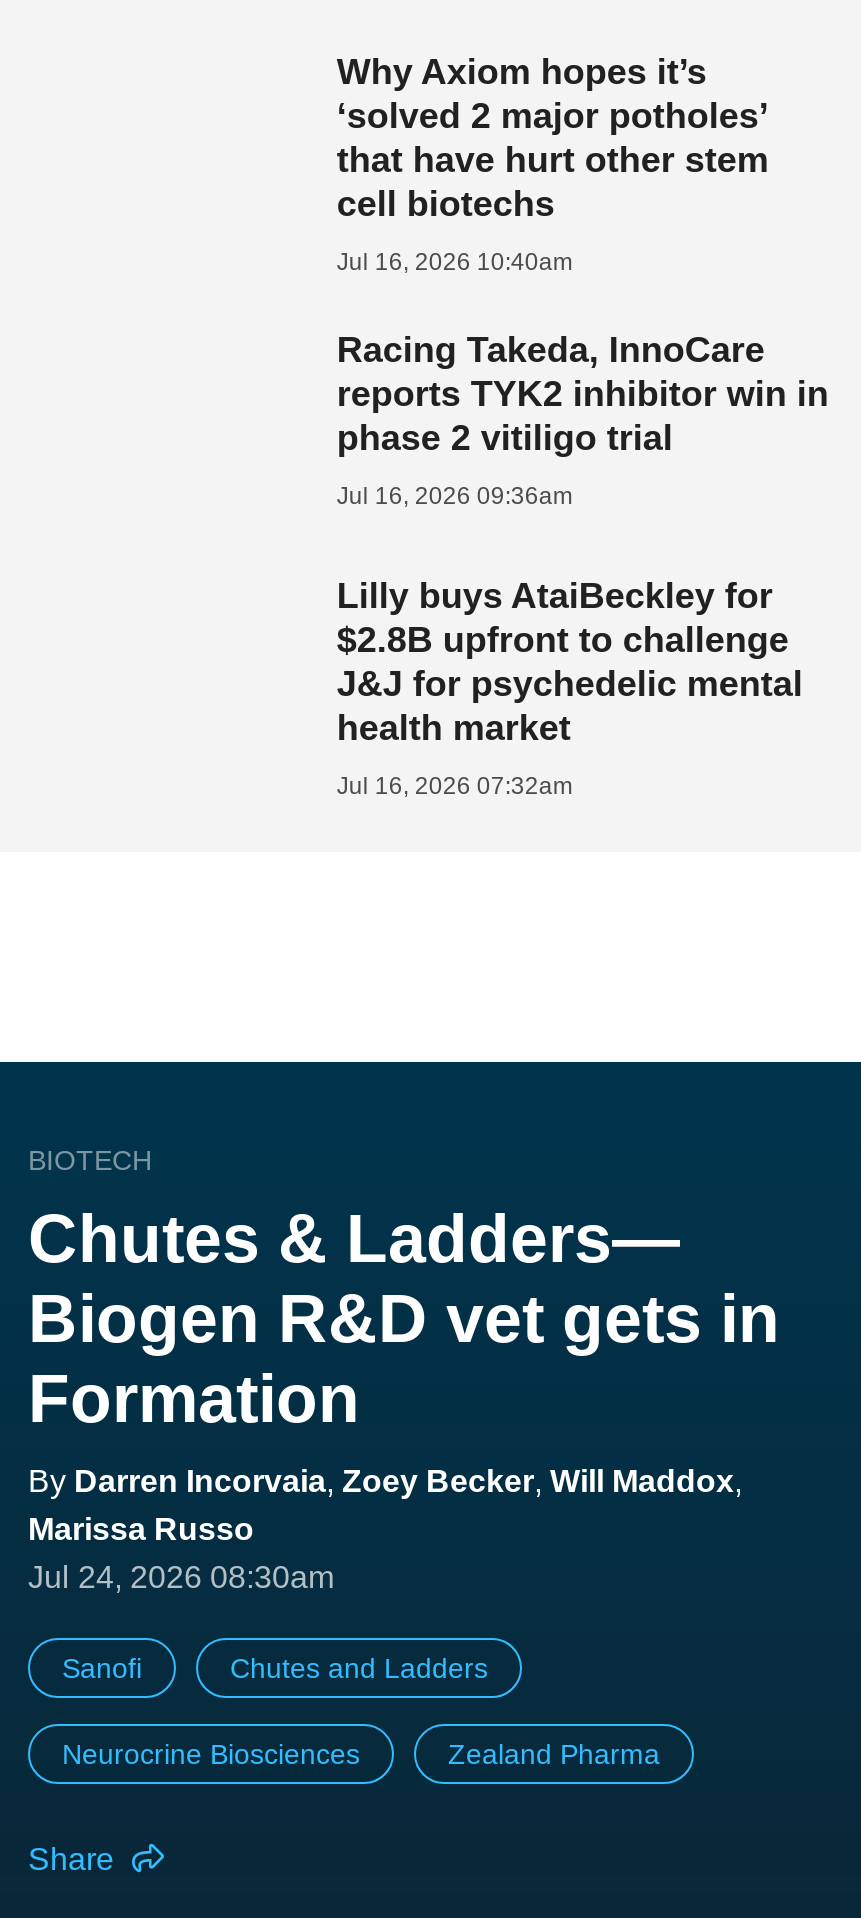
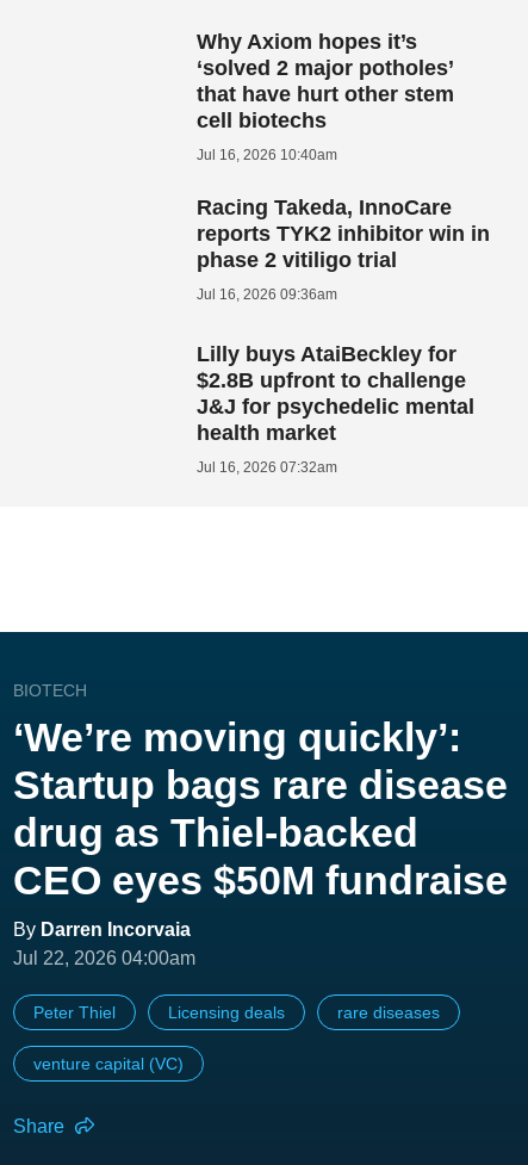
[28,1199,780,1593] Chutes & Ladders— | Biogen R&D vet gets in | Formation | By Darren Incorvaia, Zoey Becker, Will Maddox, | Marissa Russo | Jul 24, 2026 08:30am -> [13,714,508,968] ‘We’re moving quickly’: | Startup bags rare disease | drug as Thiel-backed | CEO eyes $50M fundraise | By Darren Incorvaia | Jul 22, 2026 04:00am
[62,1651,488,1683] Sanofi | Chutes and Ladders -> [33,1002,440,1022] Peter Thiel | Licensing deals | rare diseases
[62,1737,660,1769] Neurocrine Biosciences | Zealand Pharma -> [33,1054,184,1073] venture capital (VC)

